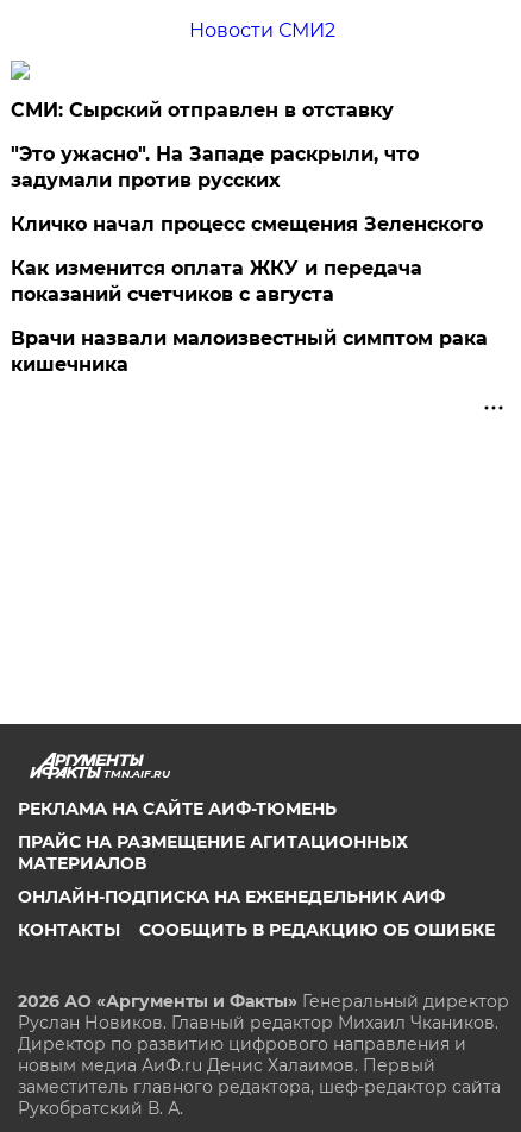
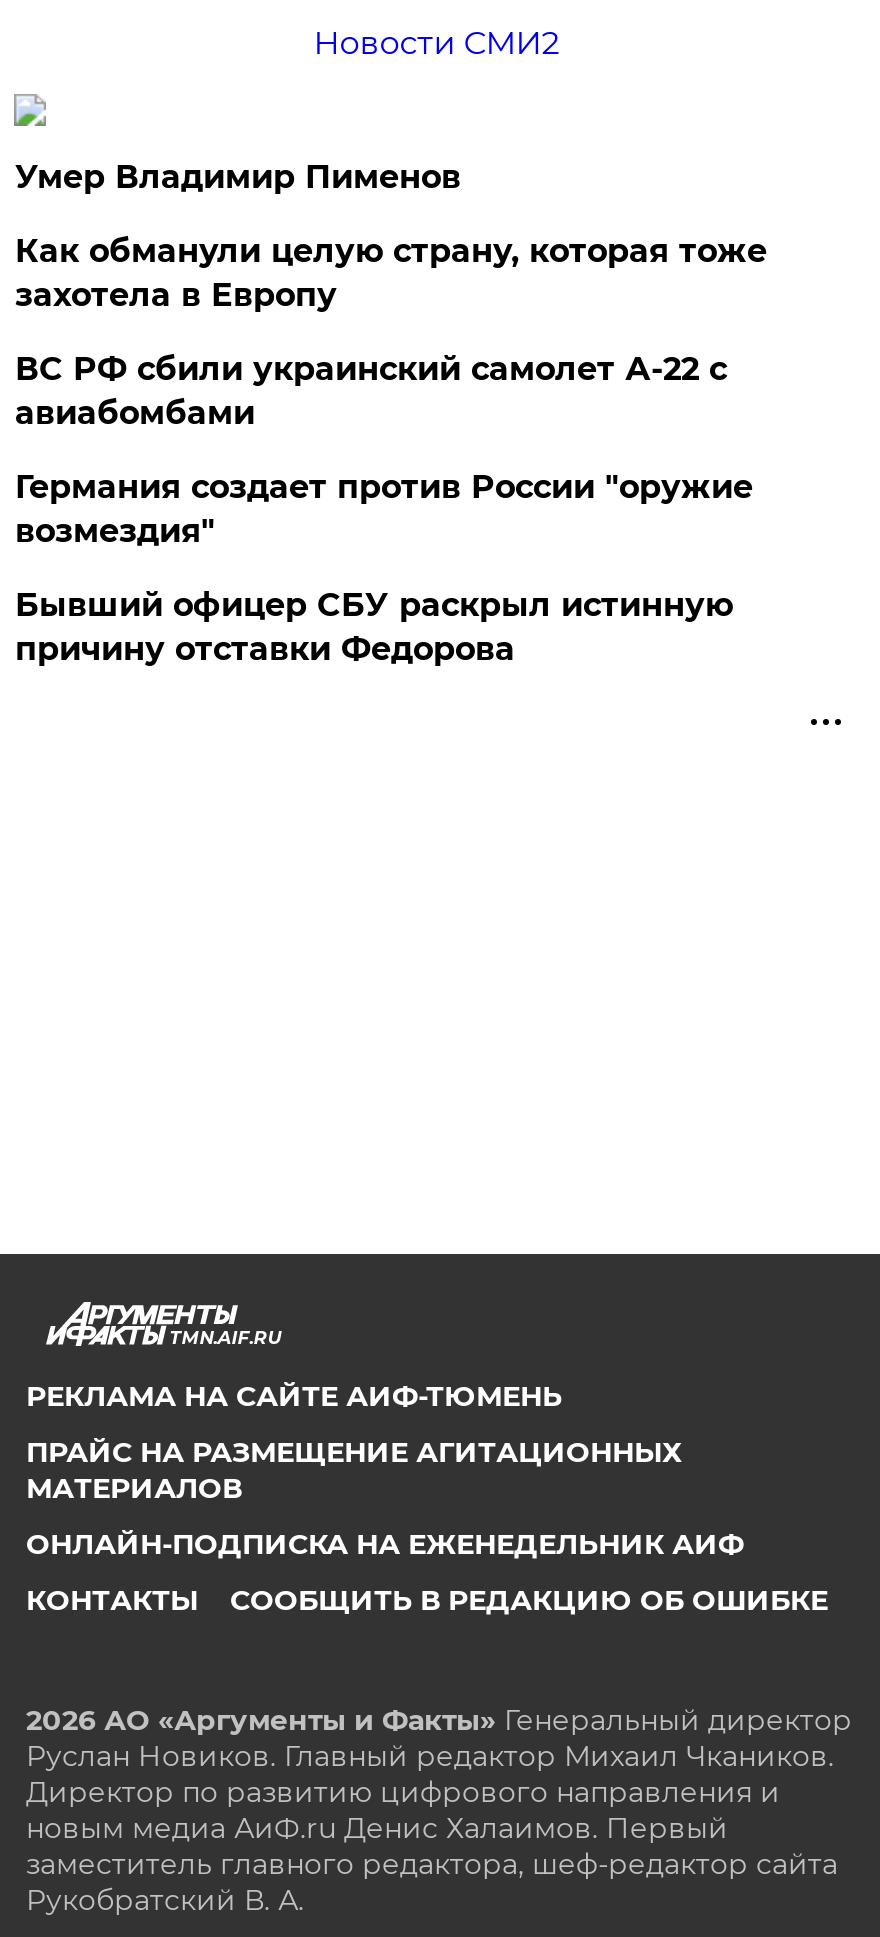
[11,99,394,122] СМИ: Сырский отправлен в отставку -> [15,158,461,196] Умер Владимир Пименов
[11,143,419,192] "Это ужасно". На Западе раскрыли, что | задумали против русских -> [15,232,767,314] Как обманули целую страну, которая тоже | захотела в Европу
[11,213,483,236] Кличко начал процесс смещения Зеленского -> [15,350,727,432] ВС РФ сбили украинский самолет А-22 с | авиабомбами
[11,257,423,306] Как изменится оплата ЖКУ и передача | показаний счетчиков с августа -> [15,468,753,550] Германия создает против России "оружие | возмездия"
[11,327,488,376] Врачи назвали малоизвестный симптом рака | кишечника -> [15,586,733,668] Бывший офицер СБУ раскрыл истинную | причину отставки Федорова

